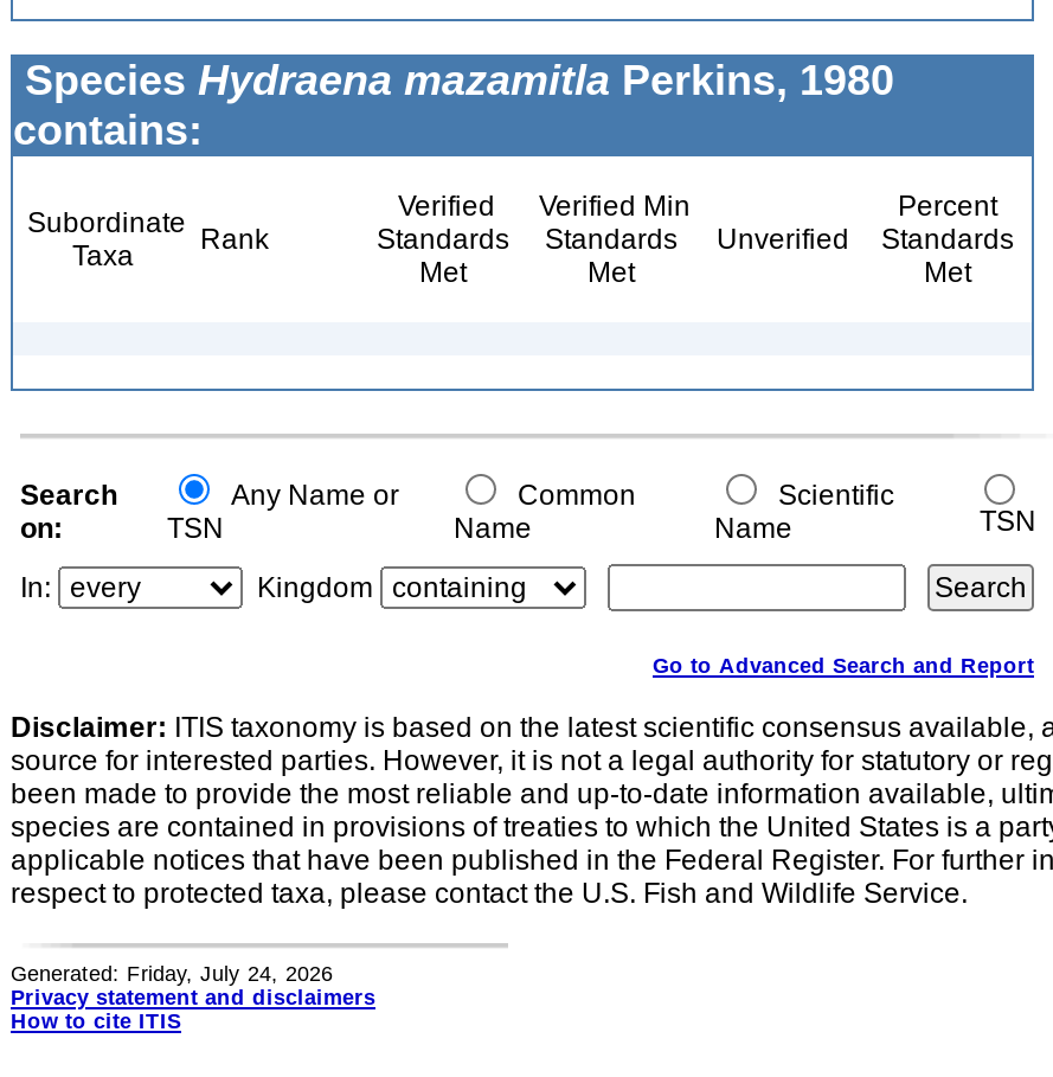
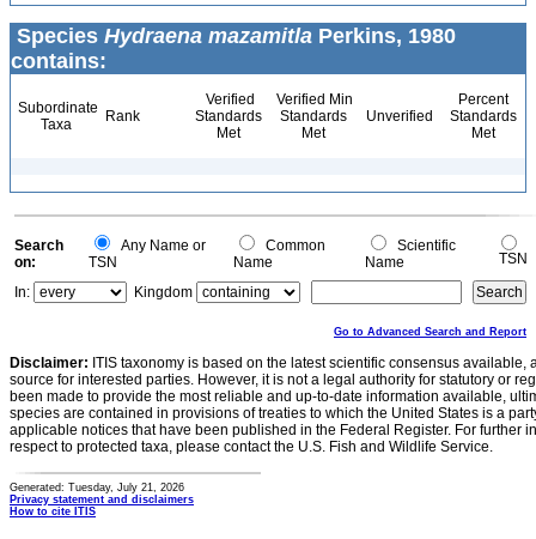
[11,962,333,986] Generated: Friday, July 24, 2026 -> [10,482,184,493] Generated: Tuesday, July 21, 2026

